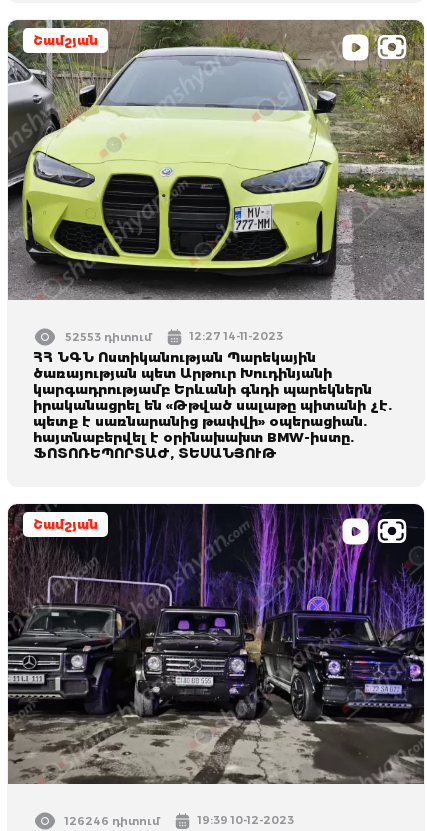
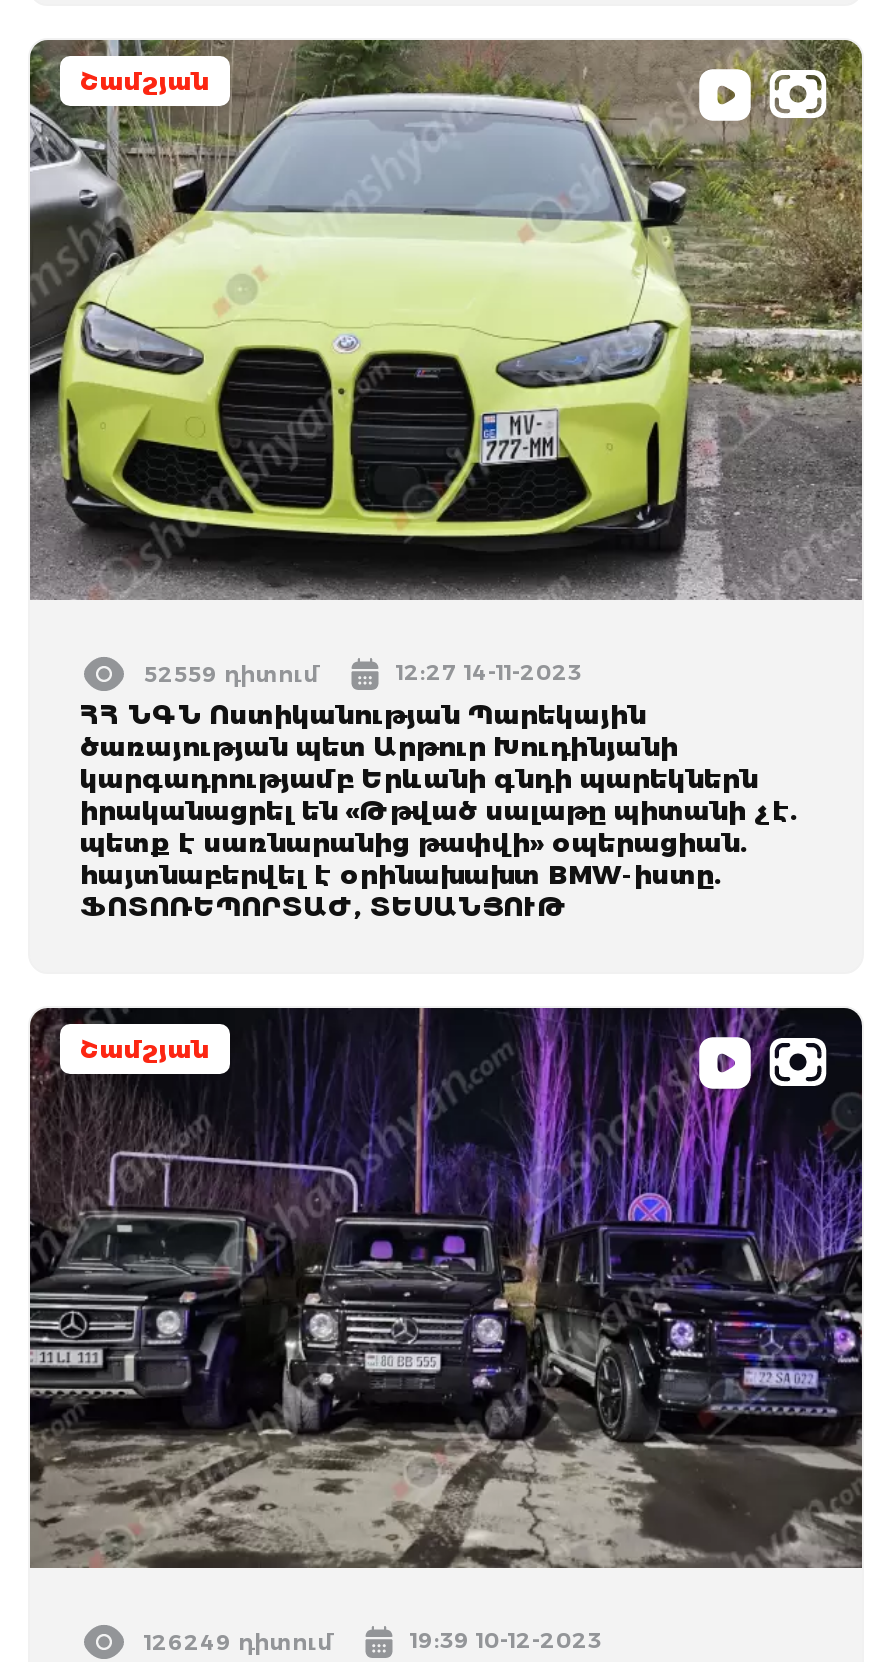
[65,330,152,344] 52553 դիտում -> [144,659,320,687] 52559 դիտում
[65,814,160,828] 126246 դիտում -> [144,1627,334,1655] 126249 դիտում

